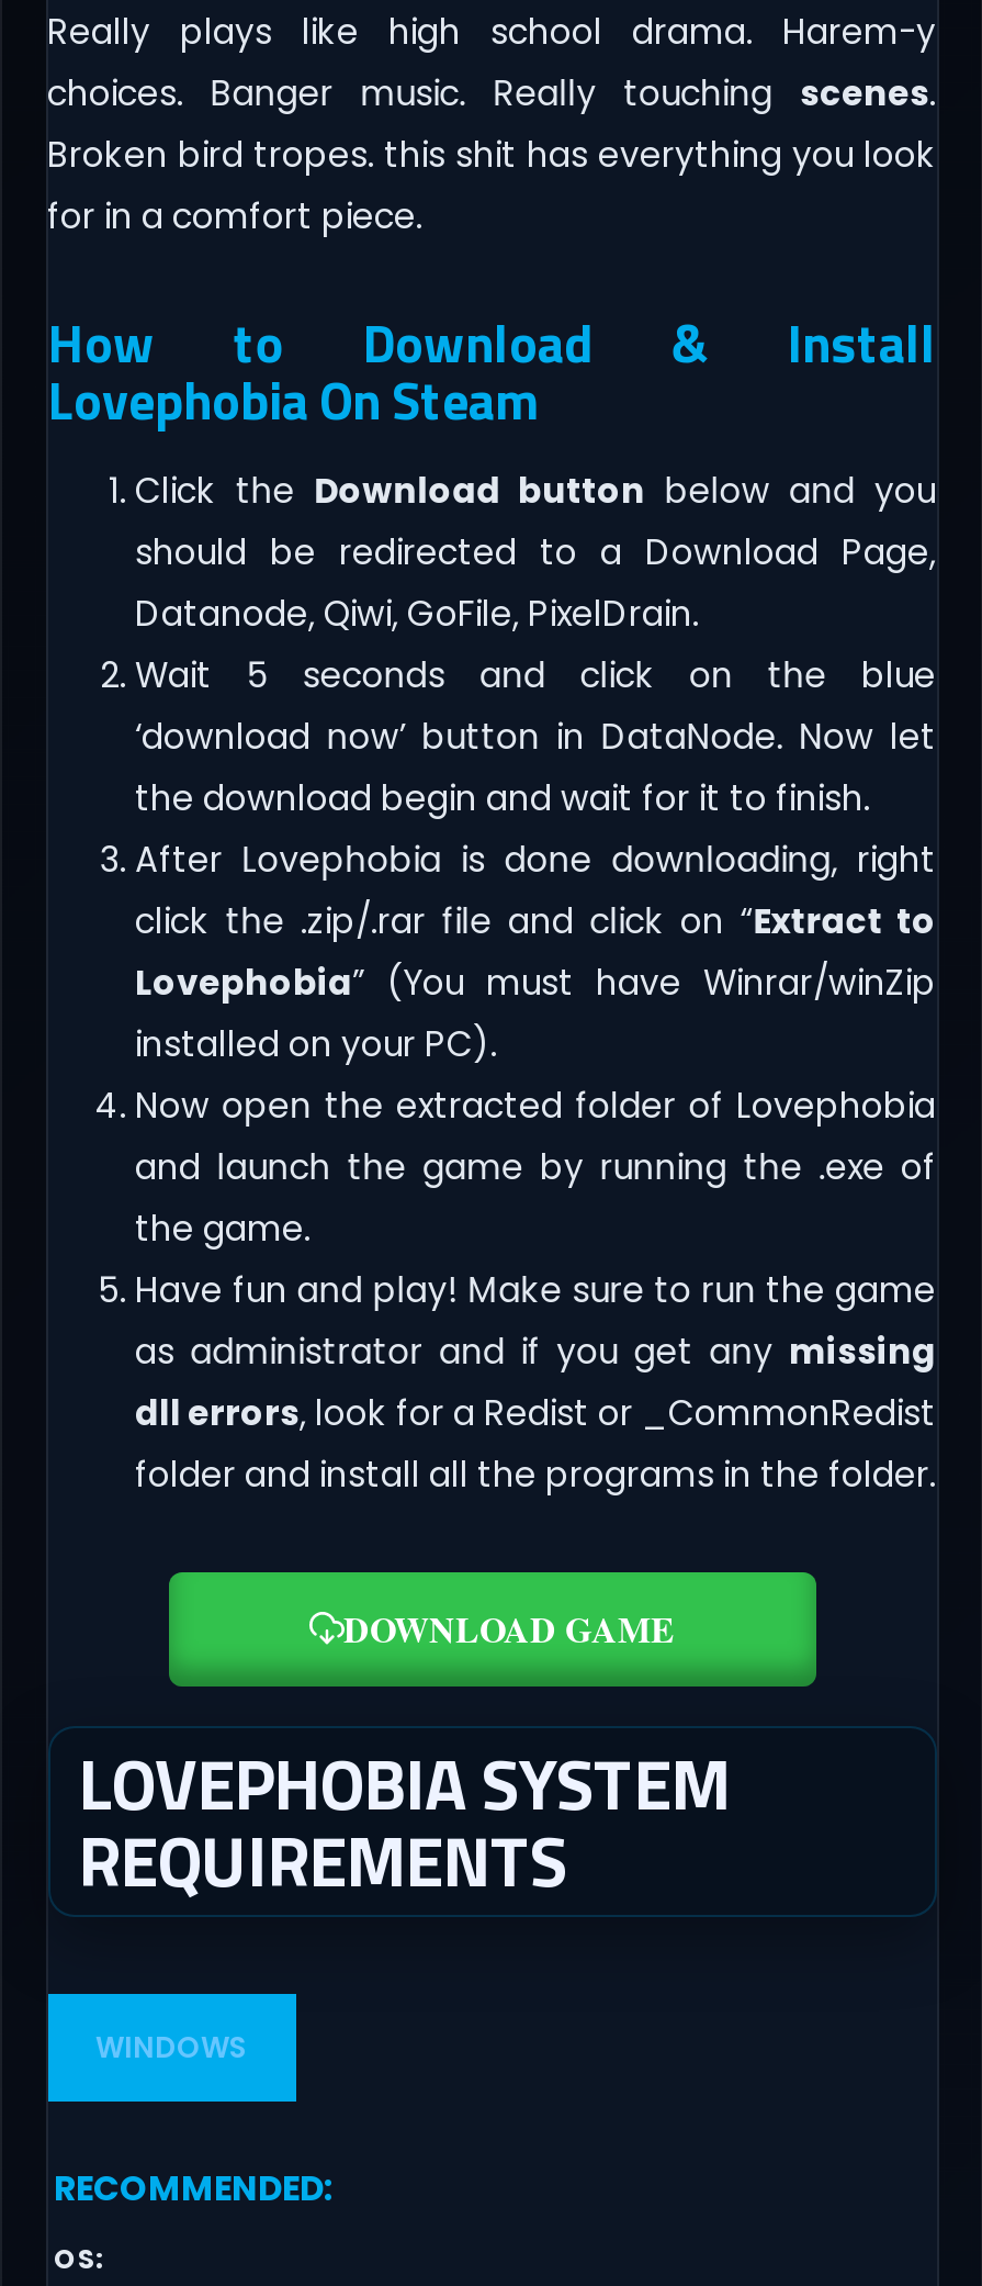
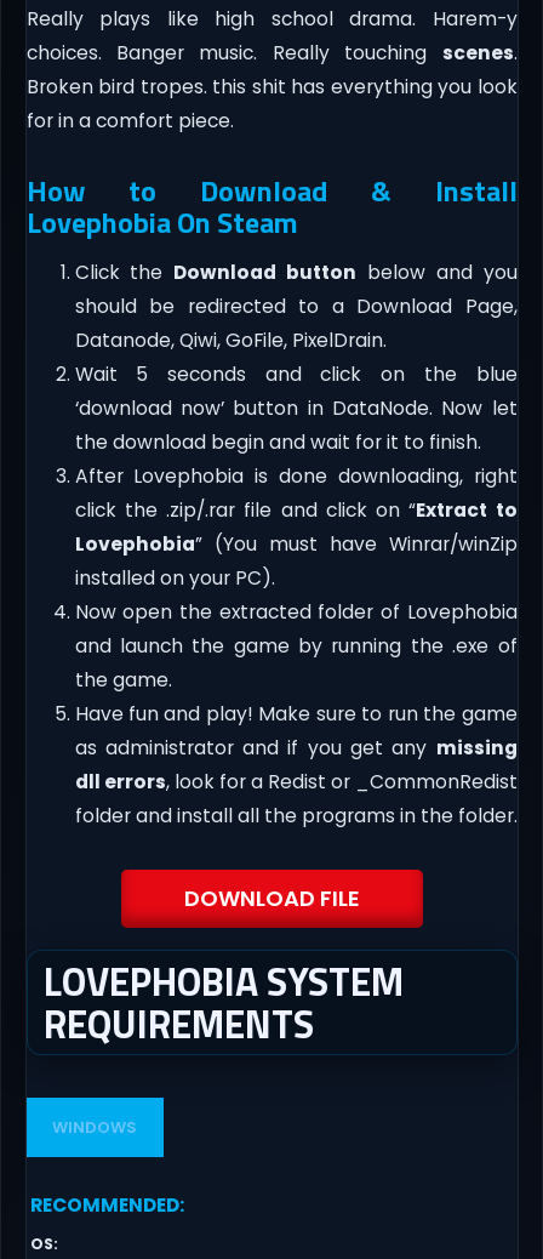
[343,1604,675,1654] DOWNLOAD GAME -> [184,883,359,914] DOWNLOAD FILE

